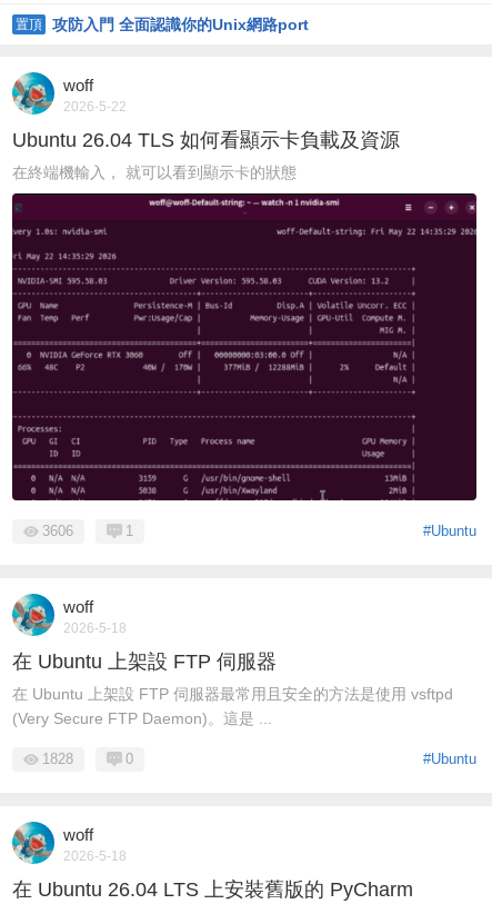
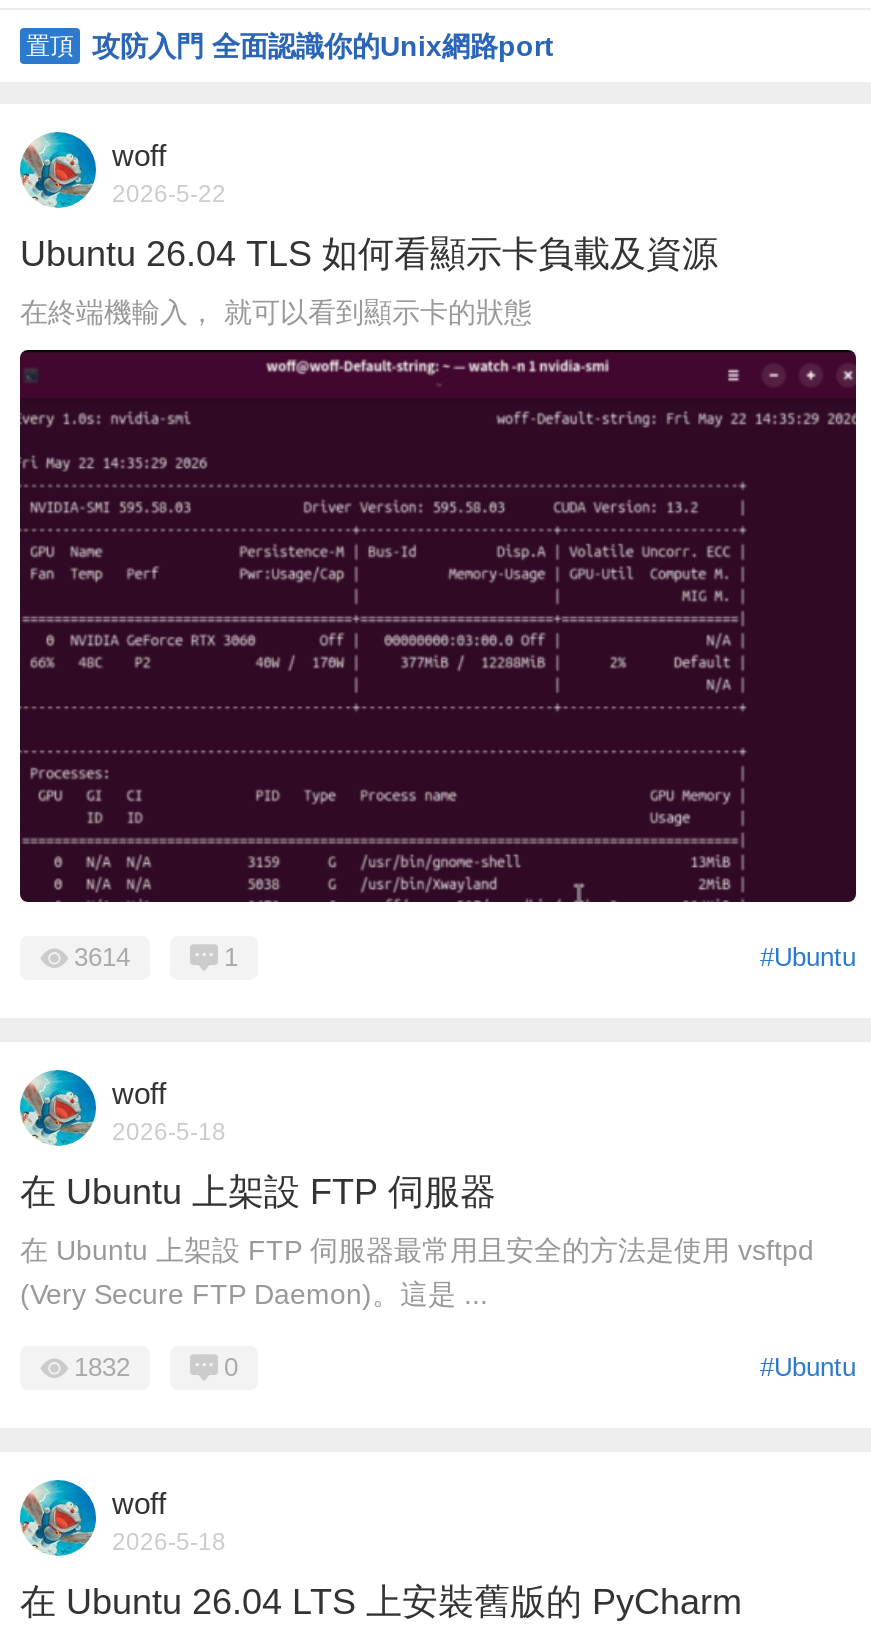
[42,522,73,539] 3606 -> [74,942,130,972] 3614
[42,750,73,767] 1828 -> [74,1352,130,1382] 1832

